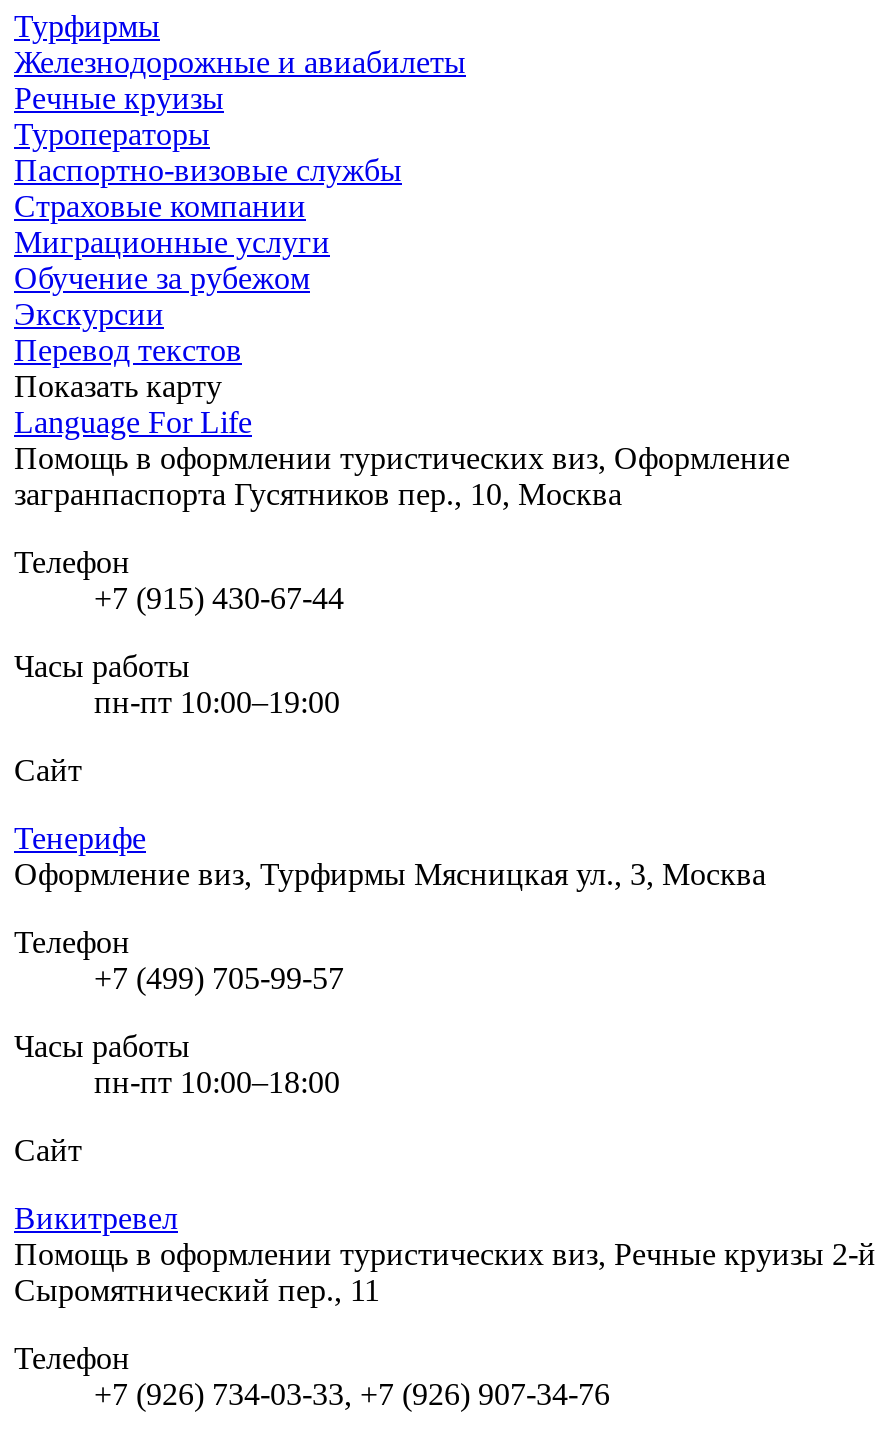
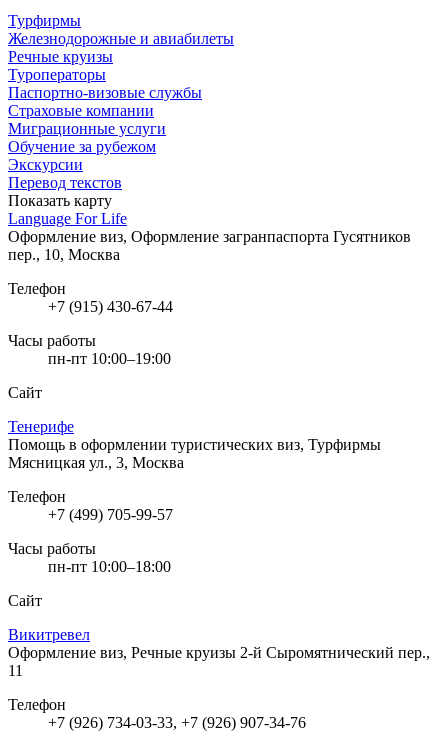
[14,441,790,511] Помощь в оформлении туристических виз, Оформление | загранпаспорта Гусятников пер., 10, Москва -> [8,228,411,263] Оформление виз, Оформление загранпаспорта Гусятников | пер., 10, Москва
[14,857,766,891] Оформление виз, Турфирмы Мясницкая ул., 3, Москва -> [8,436,381,471] Помощь в оформлении туристических виз, Турфирмы | Мясницкая ул., 3, Москва
[14,1237,876,1307] Помощь в оформлении туристических виз, Речные круизы 2-й | Сыромятнический пер., 11 -> [8,644,430,679] Оформление виз, Речные круизы 2-й Сыромятнический пер., | 11

